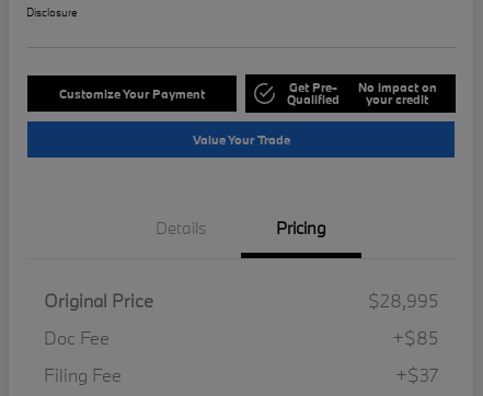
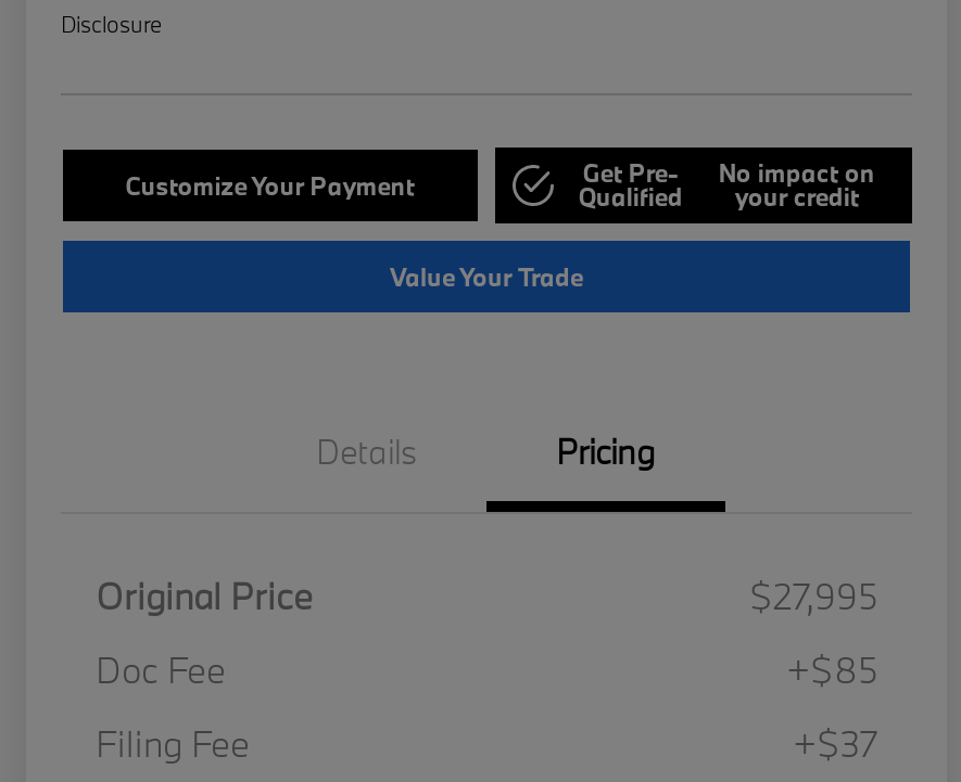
[368,289,438,312] $28,995 -> [749,572,877,618] $27,995

